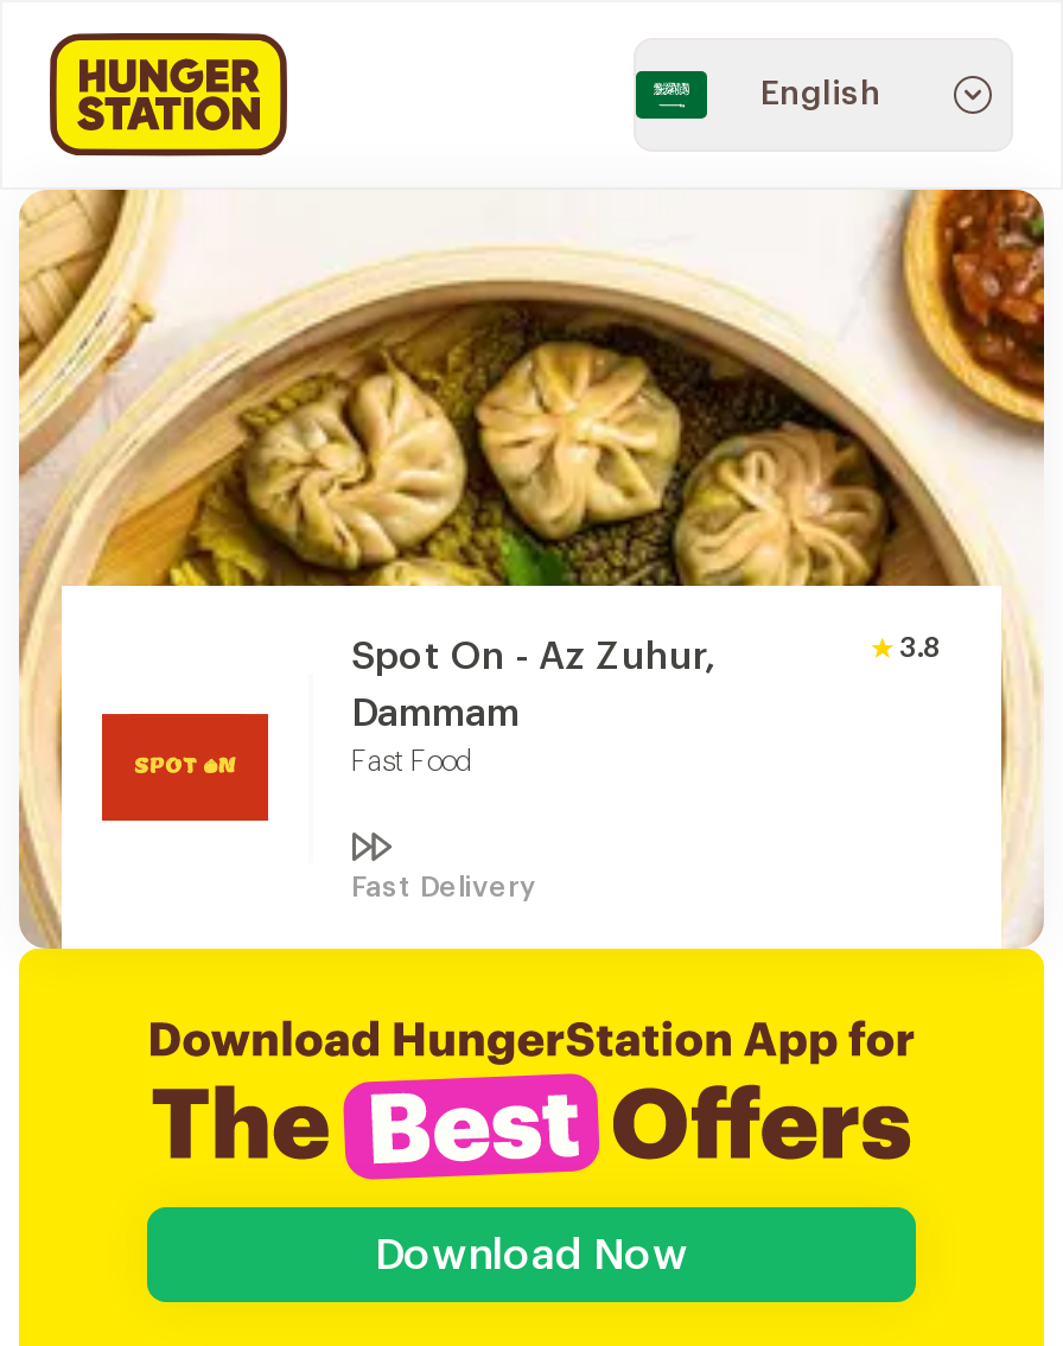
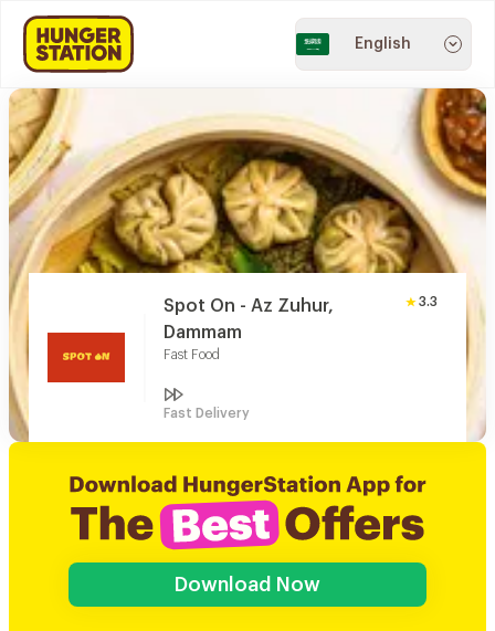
[899,633,940,662] 3.8 -> [419,295,438,308] 3.3

